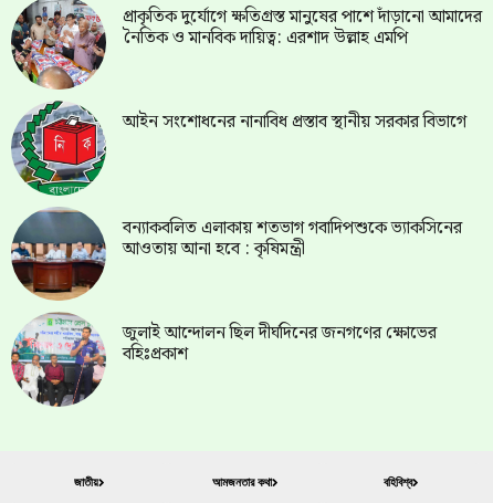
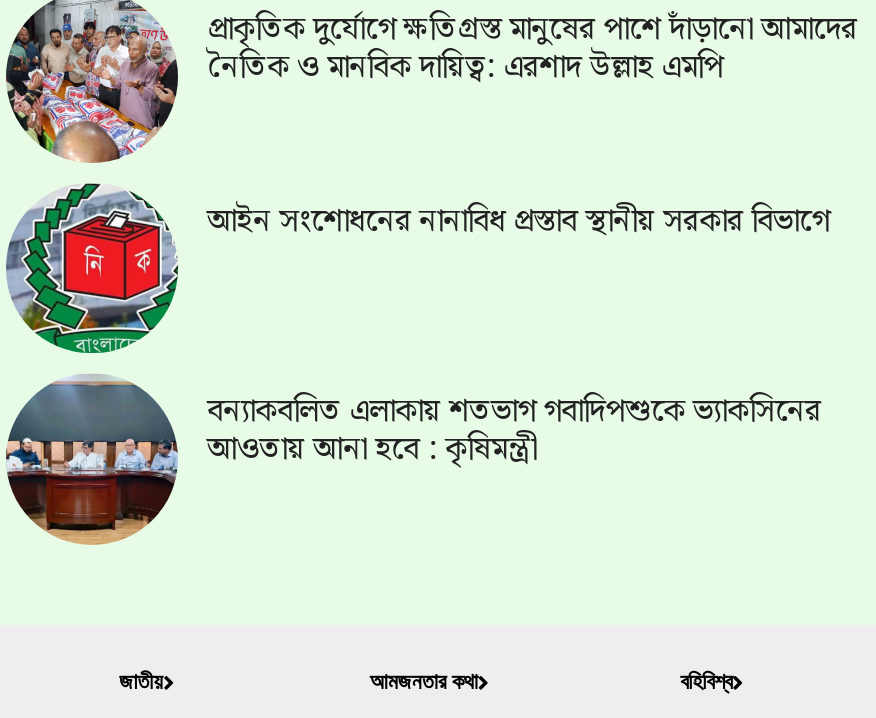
[11,312,436,408] [image] | জুলাই আন্দোলন ছিল দীর্ঘদিনের জনগণের ক্ষোভের | বহিঃপ্রকাশ -> none

